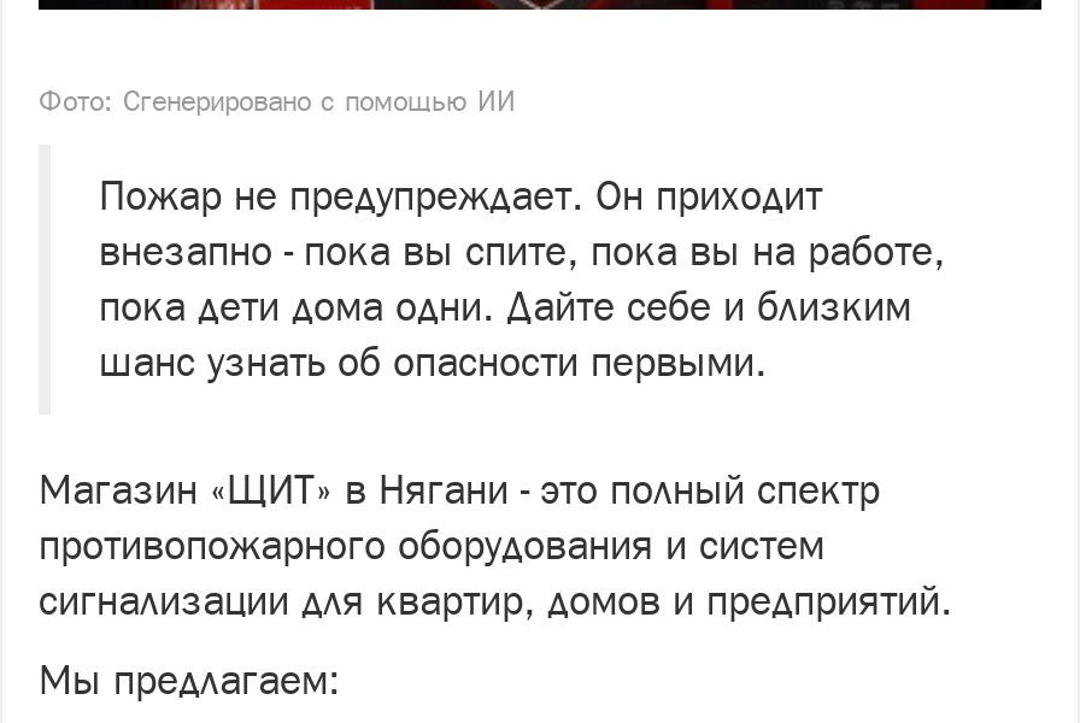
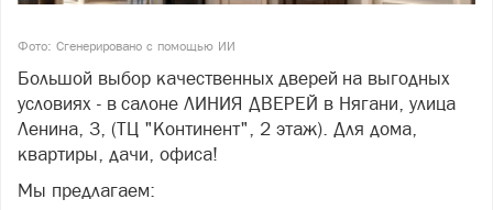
[39,171,952,624] Пожар не предупреждает. Он приходит | внезапно - пока вы спите, пока вы на работе, | пока дети дома одни. Дайте себе и близким | шанс узнать об опасности первыми. | Магазин «ЩИТ» в Нягани - это полный спектр | противопожарного оборудования и систем | сигнализации для квартир, домов и предприятий. -> [18,67,456,165] Большой выбор качественных дверей на выгодных | условиях - в салоне ЛИНИЯ ДВЕРЕЙ в Нягани, улица | Ленина, 3, (ТЦ "Континент", 2 этаж). Для дома, | квартиры, дачи, офиса!

